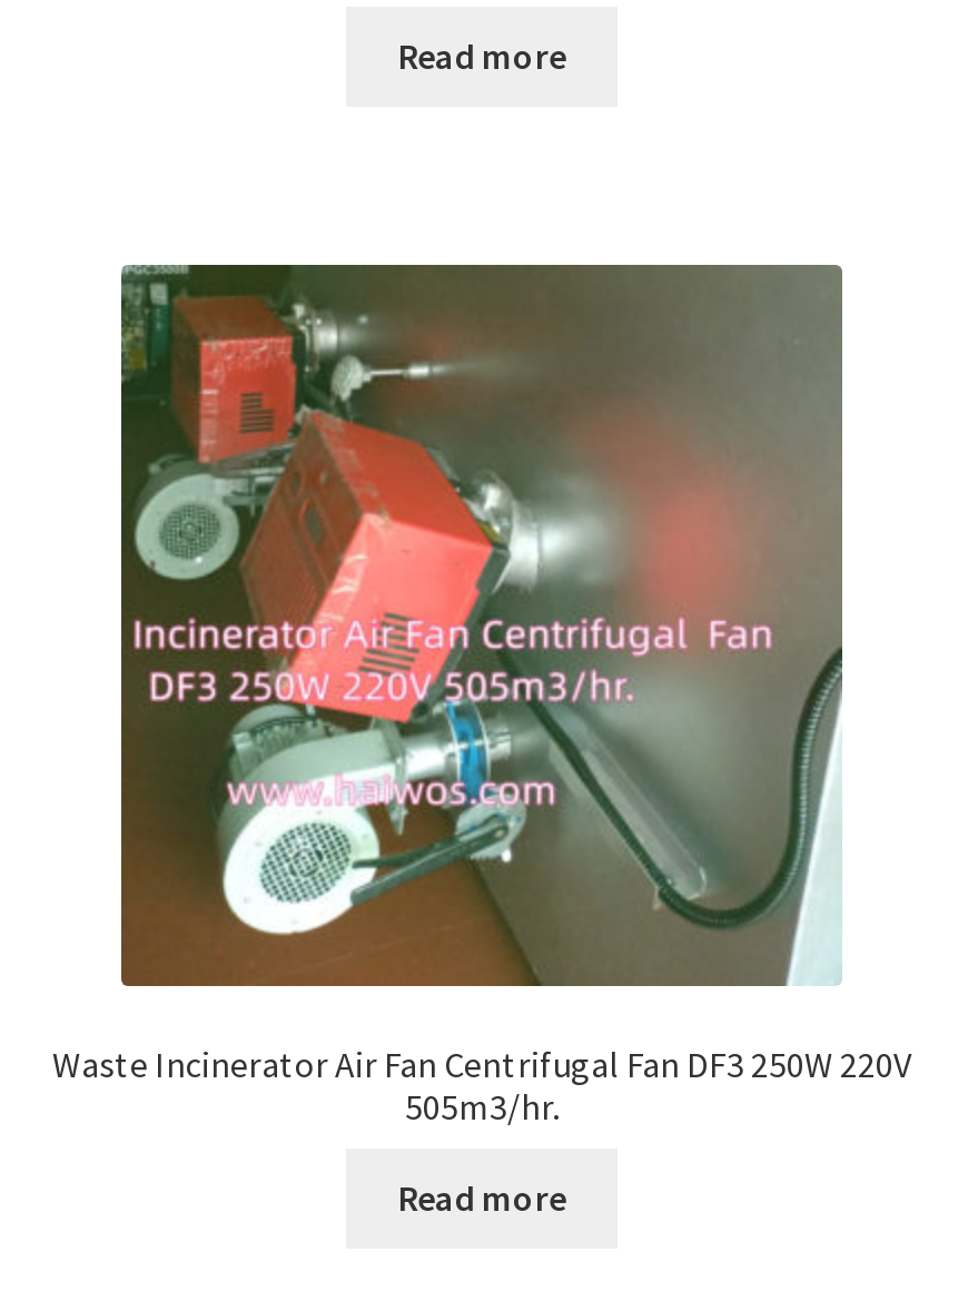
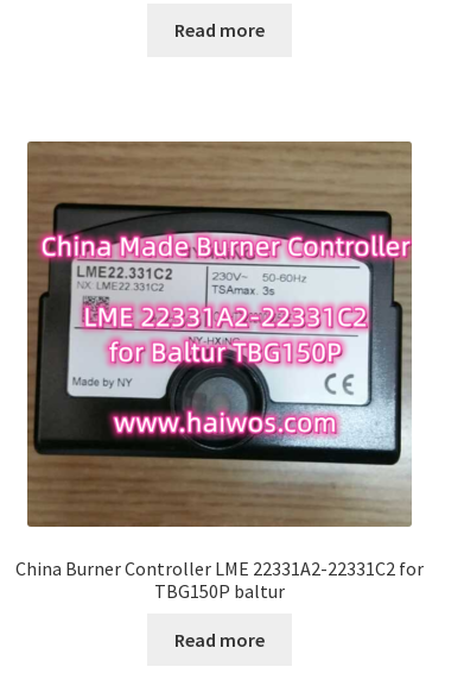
[52,263,911,1129] [image] | Waste Incinerator Air Fan Centrifugal Fan DF3 250W 220V | 505m3/hr. -> [15,141,424,603] [image] | China Burner Controller LME 22331A2-22331C2 for | TBG150P baltur

